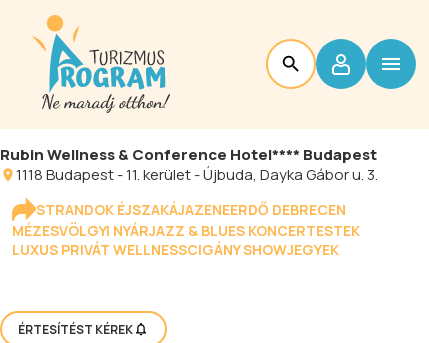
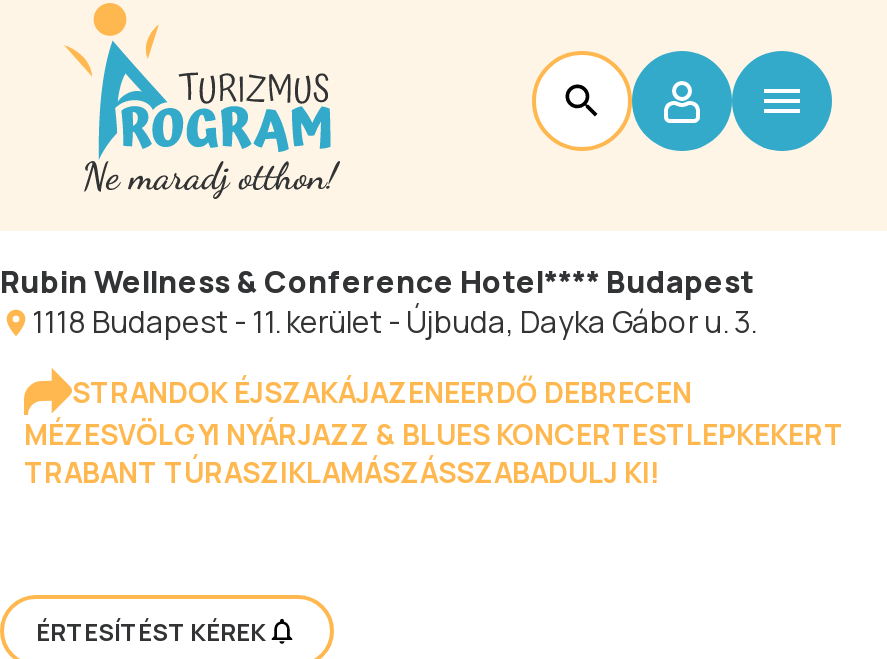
[12,221,360,259] MÉZESVÖLGYI NYÁRJAZZ & BLUES KONCERTESTEK | LUXUS PRIVÁT WELLNESSCIGÁNY SHOWJEGYEK -> [24,415,844,491] MÉZESVÖLGYI NYÁRJAZZ & BLUES KONCERTESTLEPKEKERT | TRABANT TÚRASZIKLAMÁSZÁSSZABADULJ KI!

